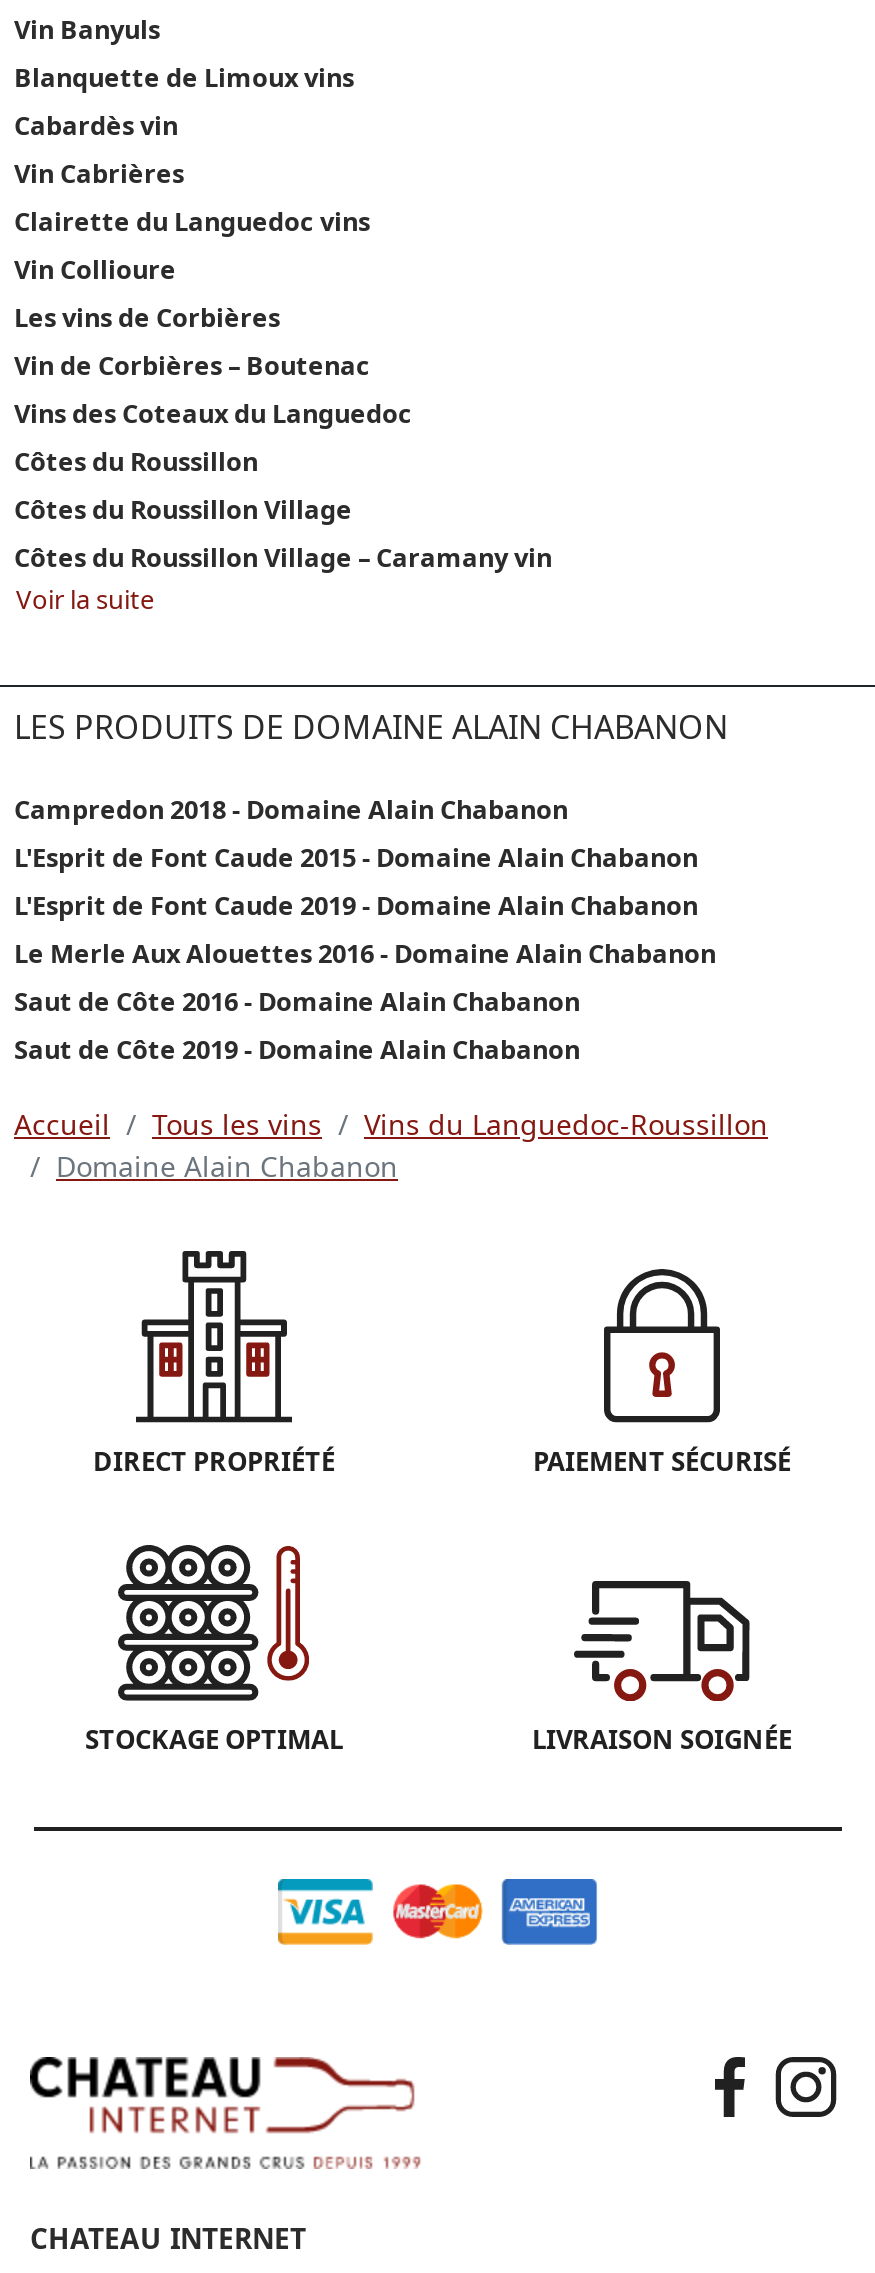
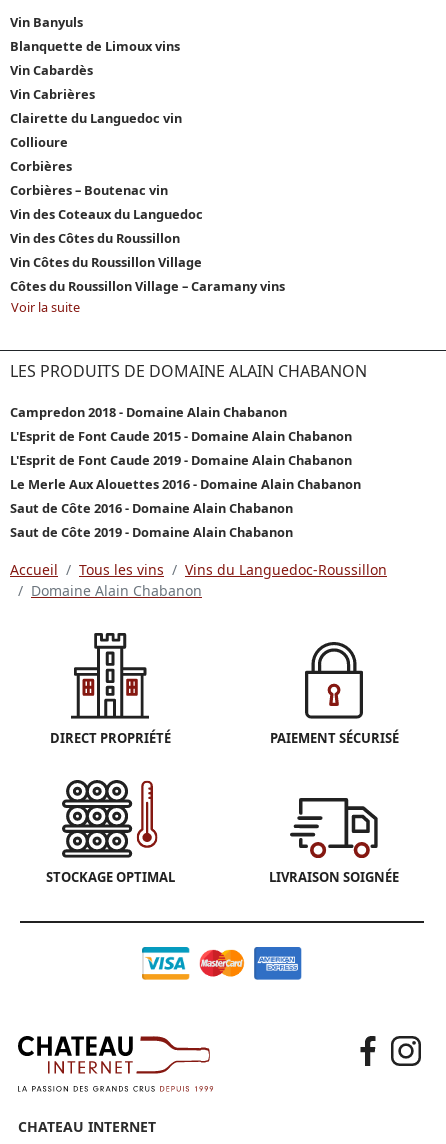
[14,107,178,143] Cabardès vin -> [10,61,93,79] Vin Cabardès
[14,203,552,575] Clairette du Languedoc vins | Vin Collioure | Les vins de Corbières | Vin de Corbières – Boutenac | Vins des Coteaux du Languedoc | Côtes du Roussillon | Côtes du Roussillon Village | Côtes du Roussillon Village – Caramany vin -> [10,109,285,295] Clairette du Languedoc vin | Collioure | Corbières | Corbières – Boutenac vin | Vin des Coteaux du Languedoc | Vin des Côtes du Roussillon | Vin Côtes du Roussillon Village | Côtes du Roussillon Village – Caramany vins

